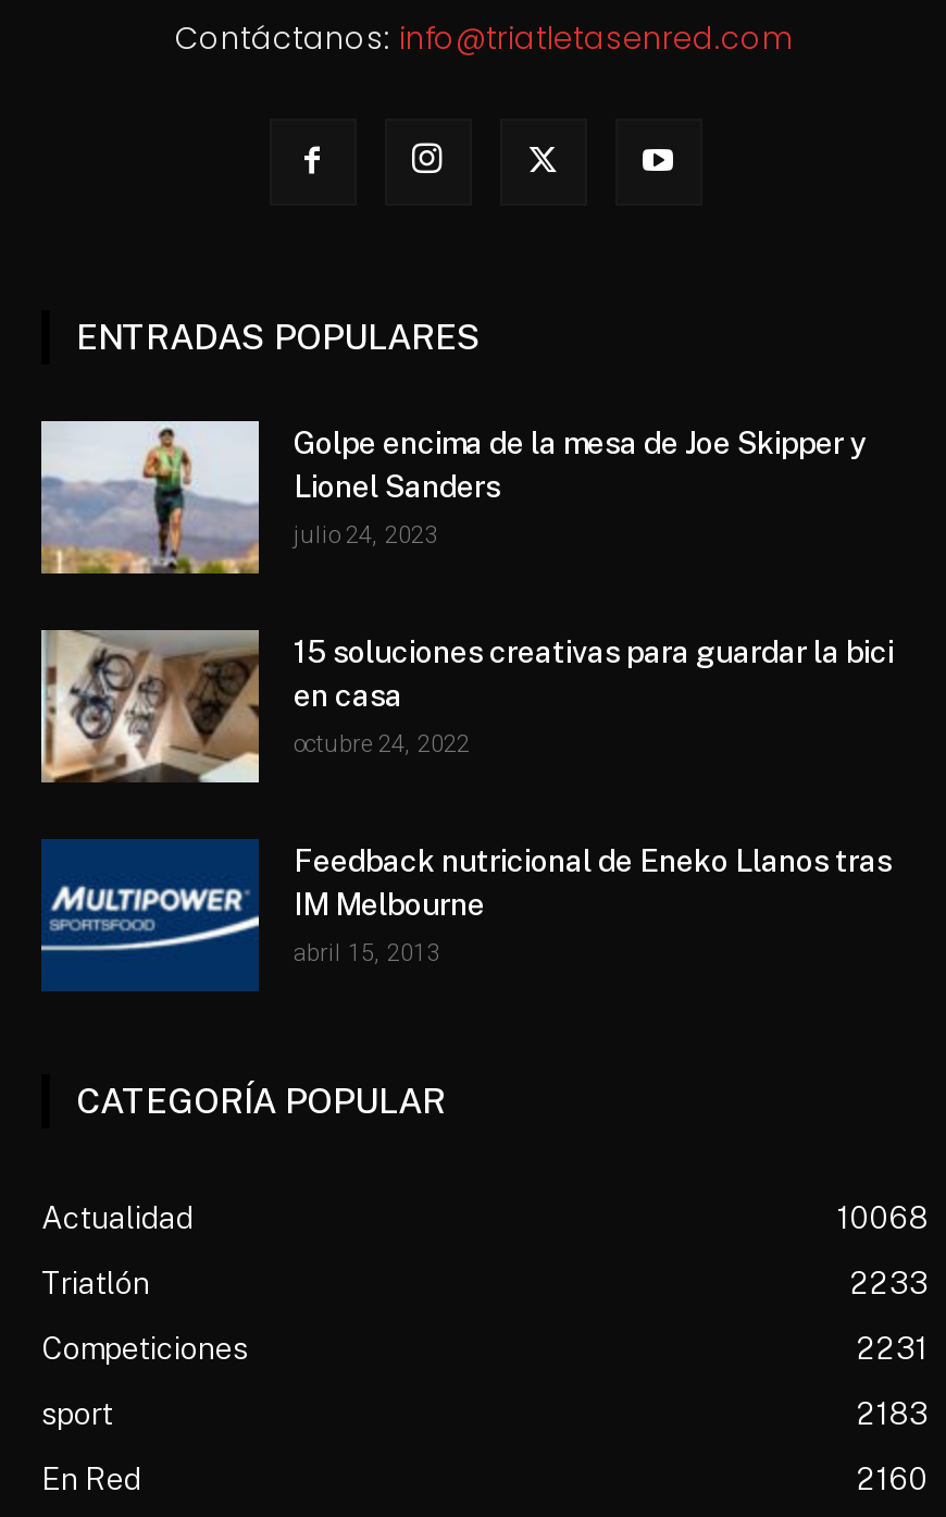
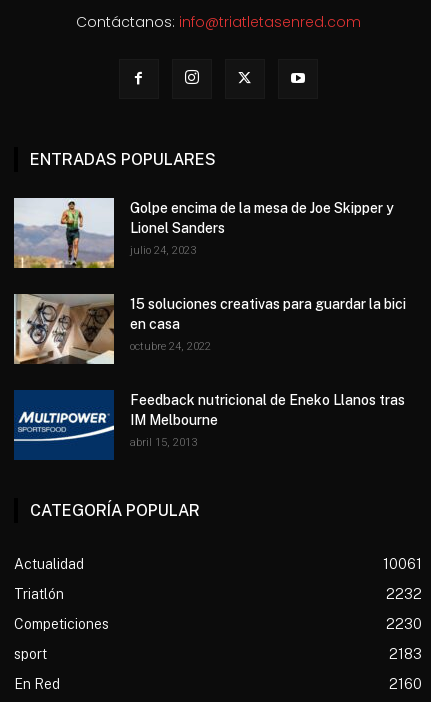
[837,1201,929,1236] 10068 -> [383,556,422,572] 10061
[850,1266,929,1301] 2233 -> [386,586,422,602] 2232
[857,1331,929,1366] 2231 -> [386,616,422,632] 2230

